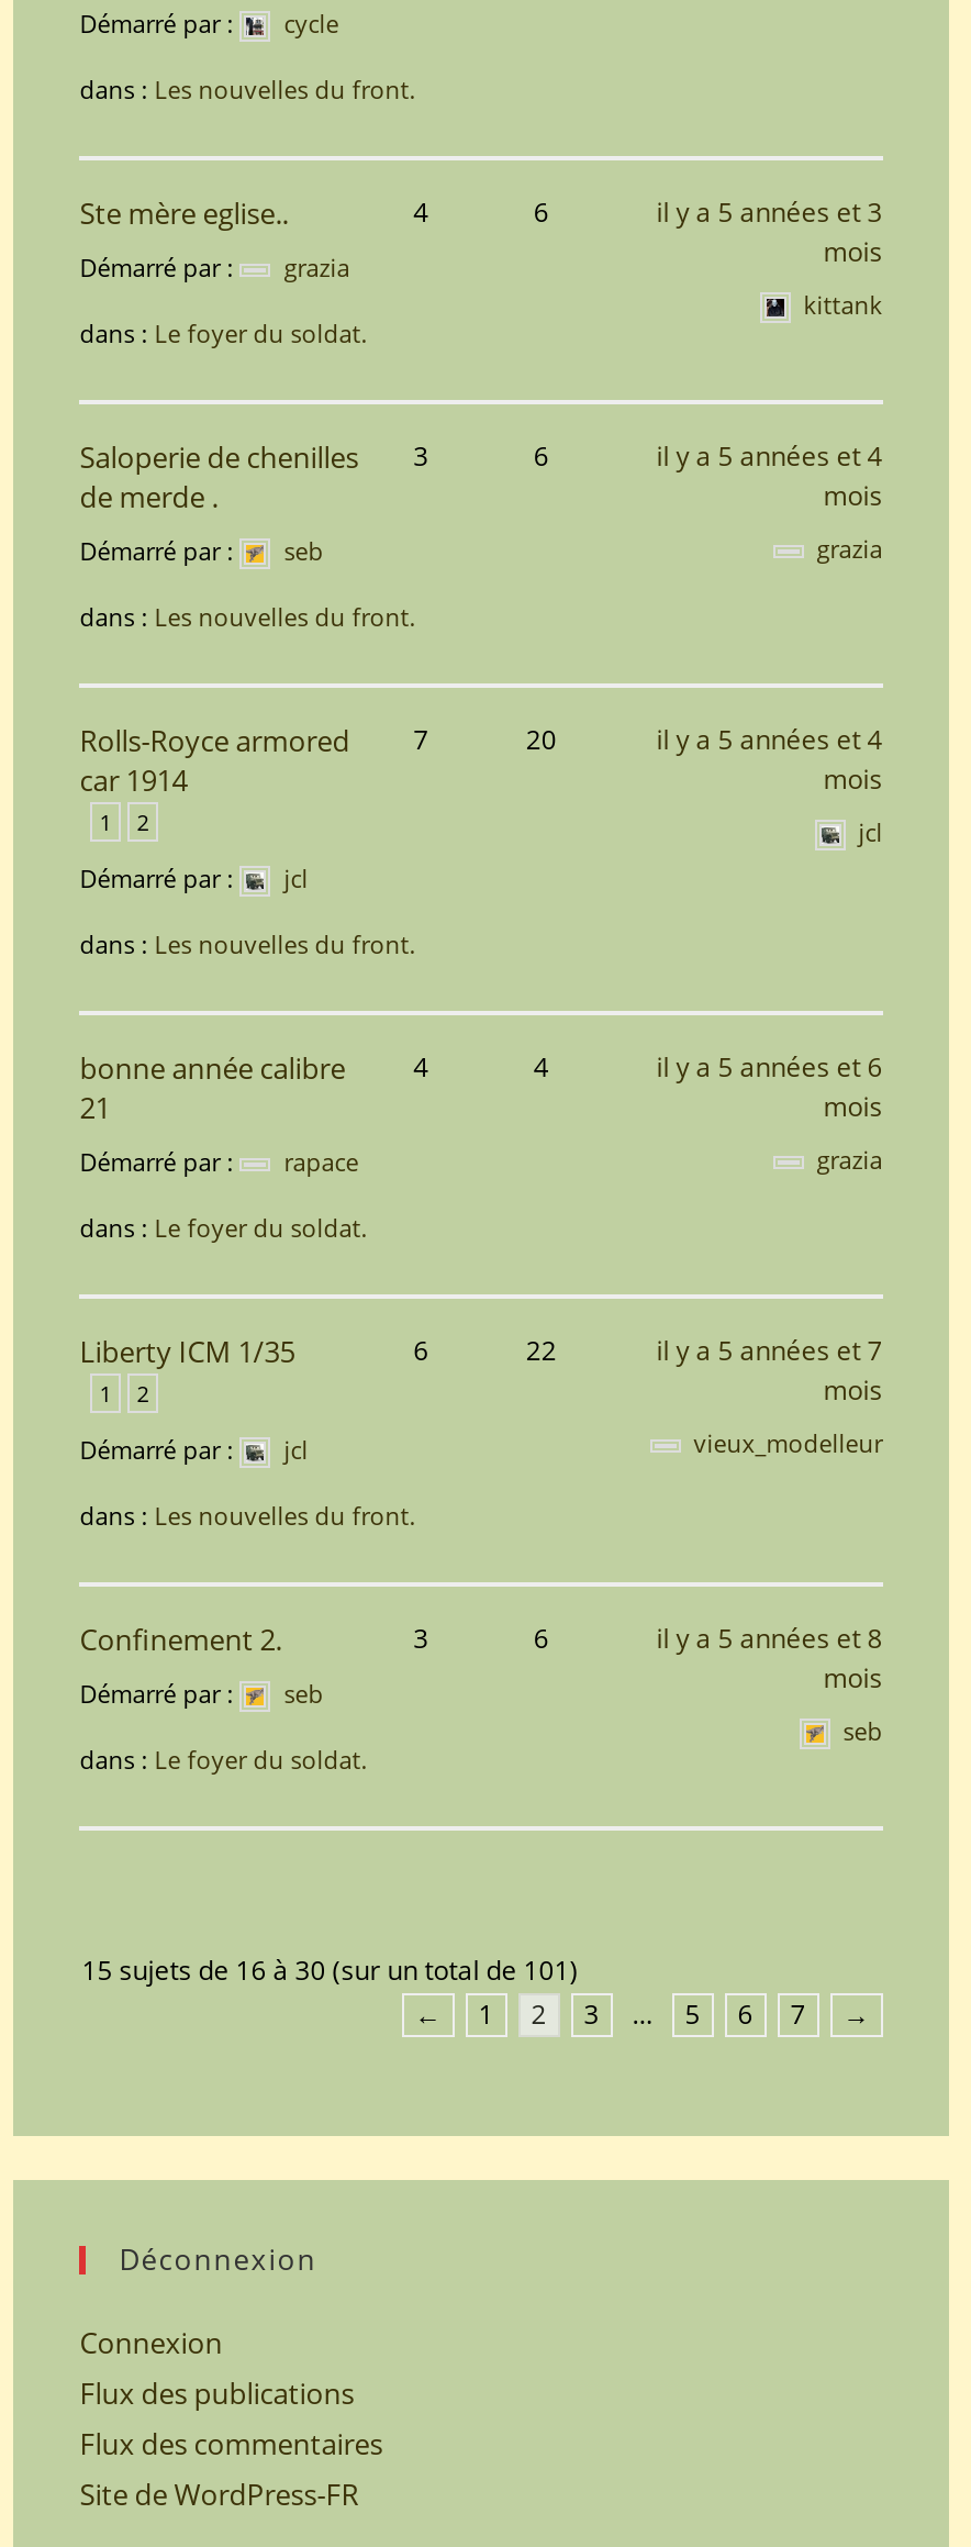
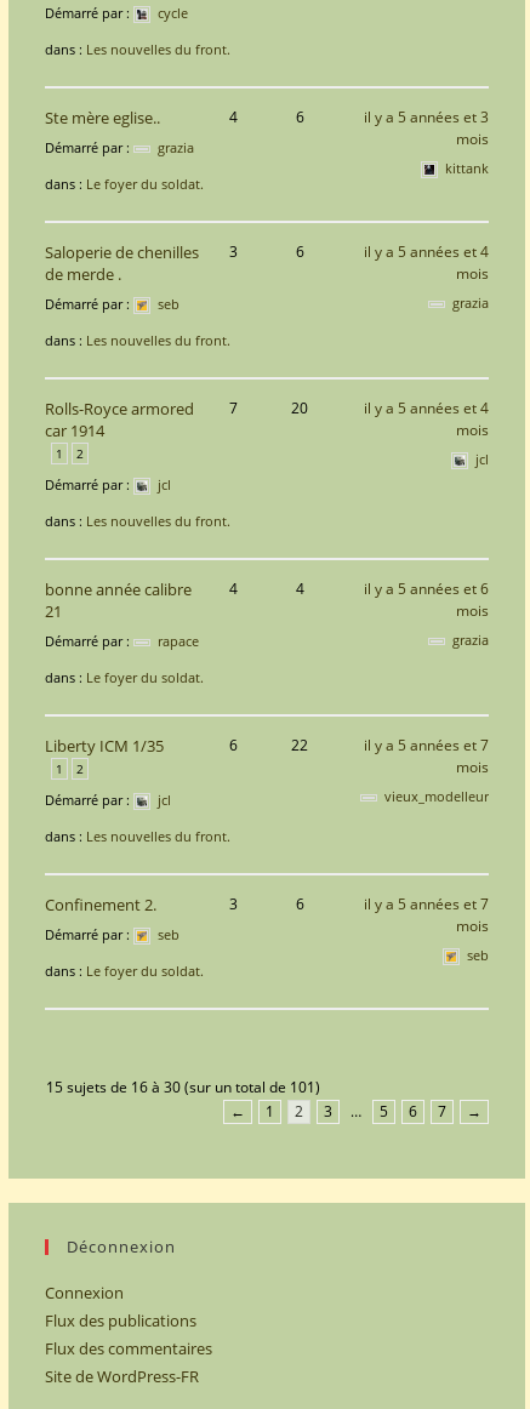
[656,1620,883,1658] il y a 5 années et 8 -> [364,894,489,915] il y a 5 années et 7

